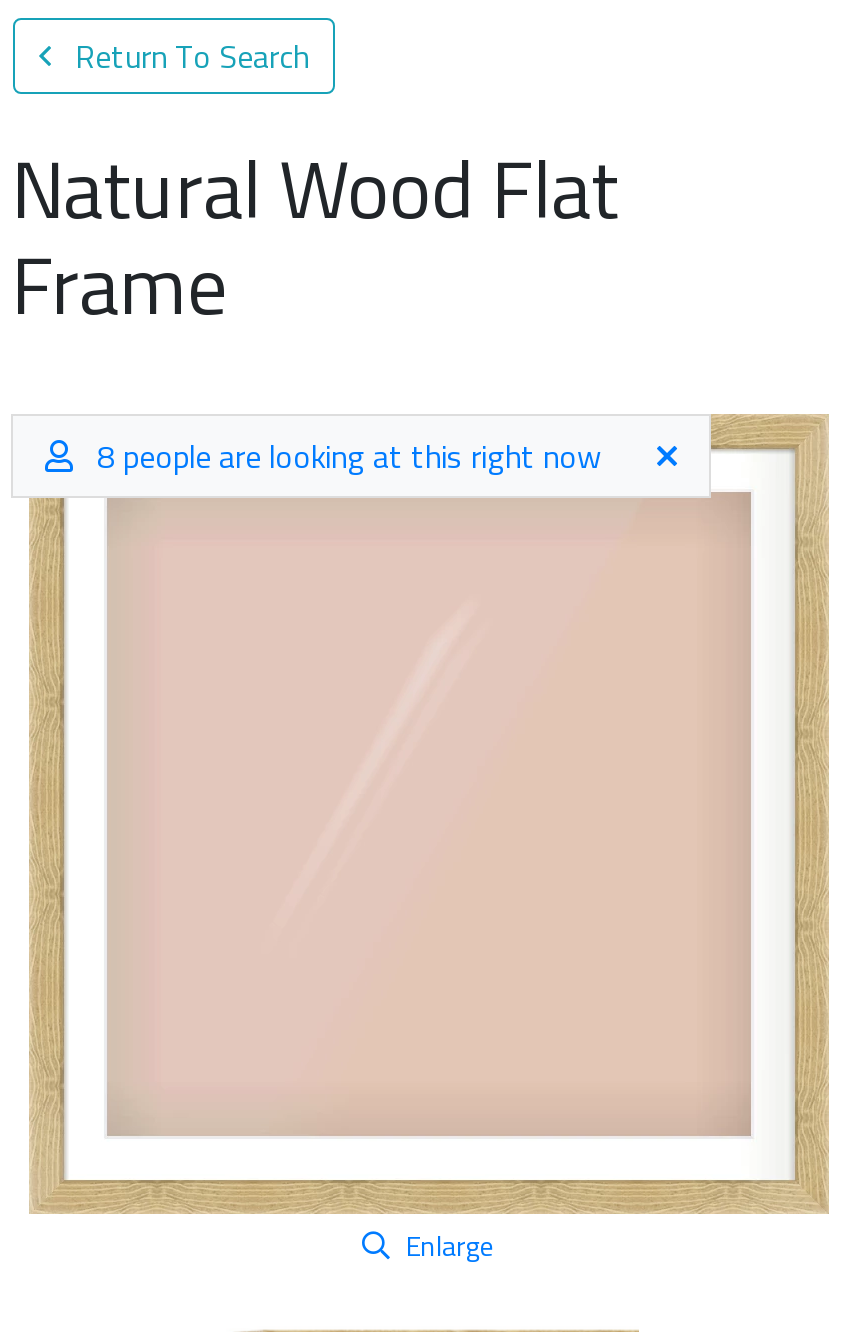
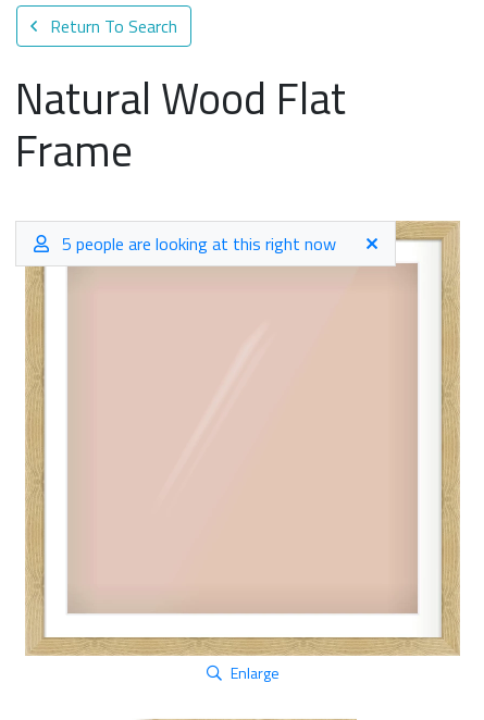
[97,432,601,480] 8 people are looking at this right now -> [62,231,336,257] 5 people are looking at this right now

